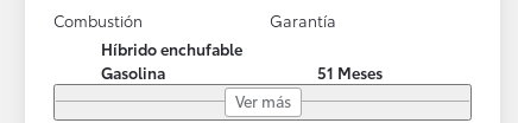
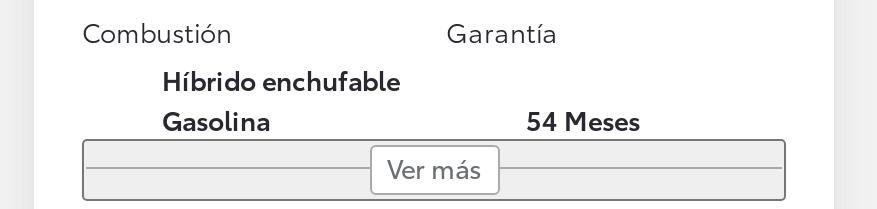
[317,61,383,82] 51 Meses -> [526,100,640,136] 54 Meses

